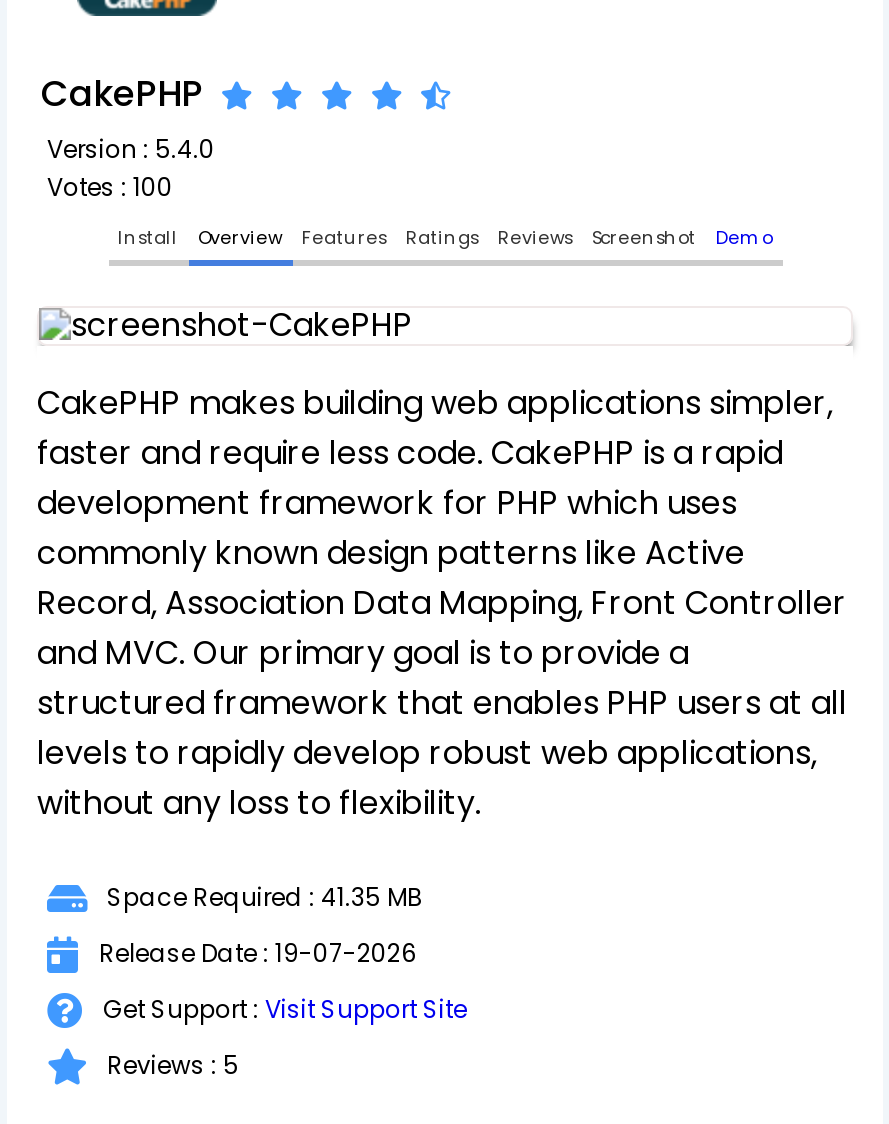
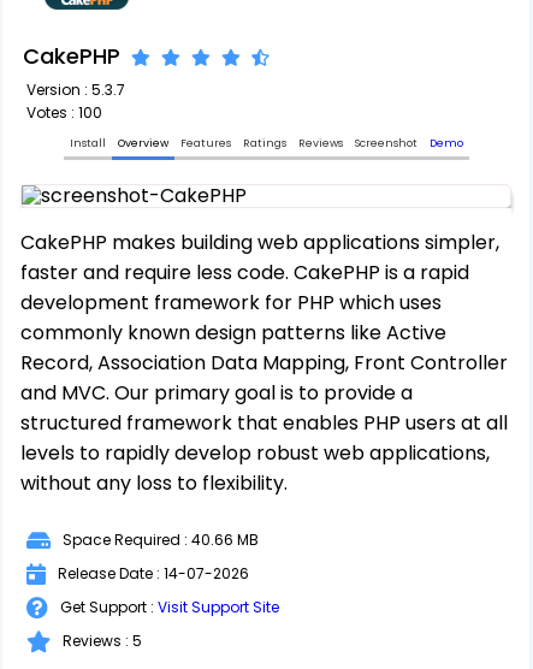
[47,132,215,166] Version : 5.4.0 -> [26,79,125,100] Version : 5.3.7
[107,881,423,915] Space Required : 41.35 MB -> [63,530,259,550] Space Required : 40.66 MB
[99,937,417,971] Release Date : 19-07-2026 -> [58,564,249,584] Release Date : 14-07-2026

